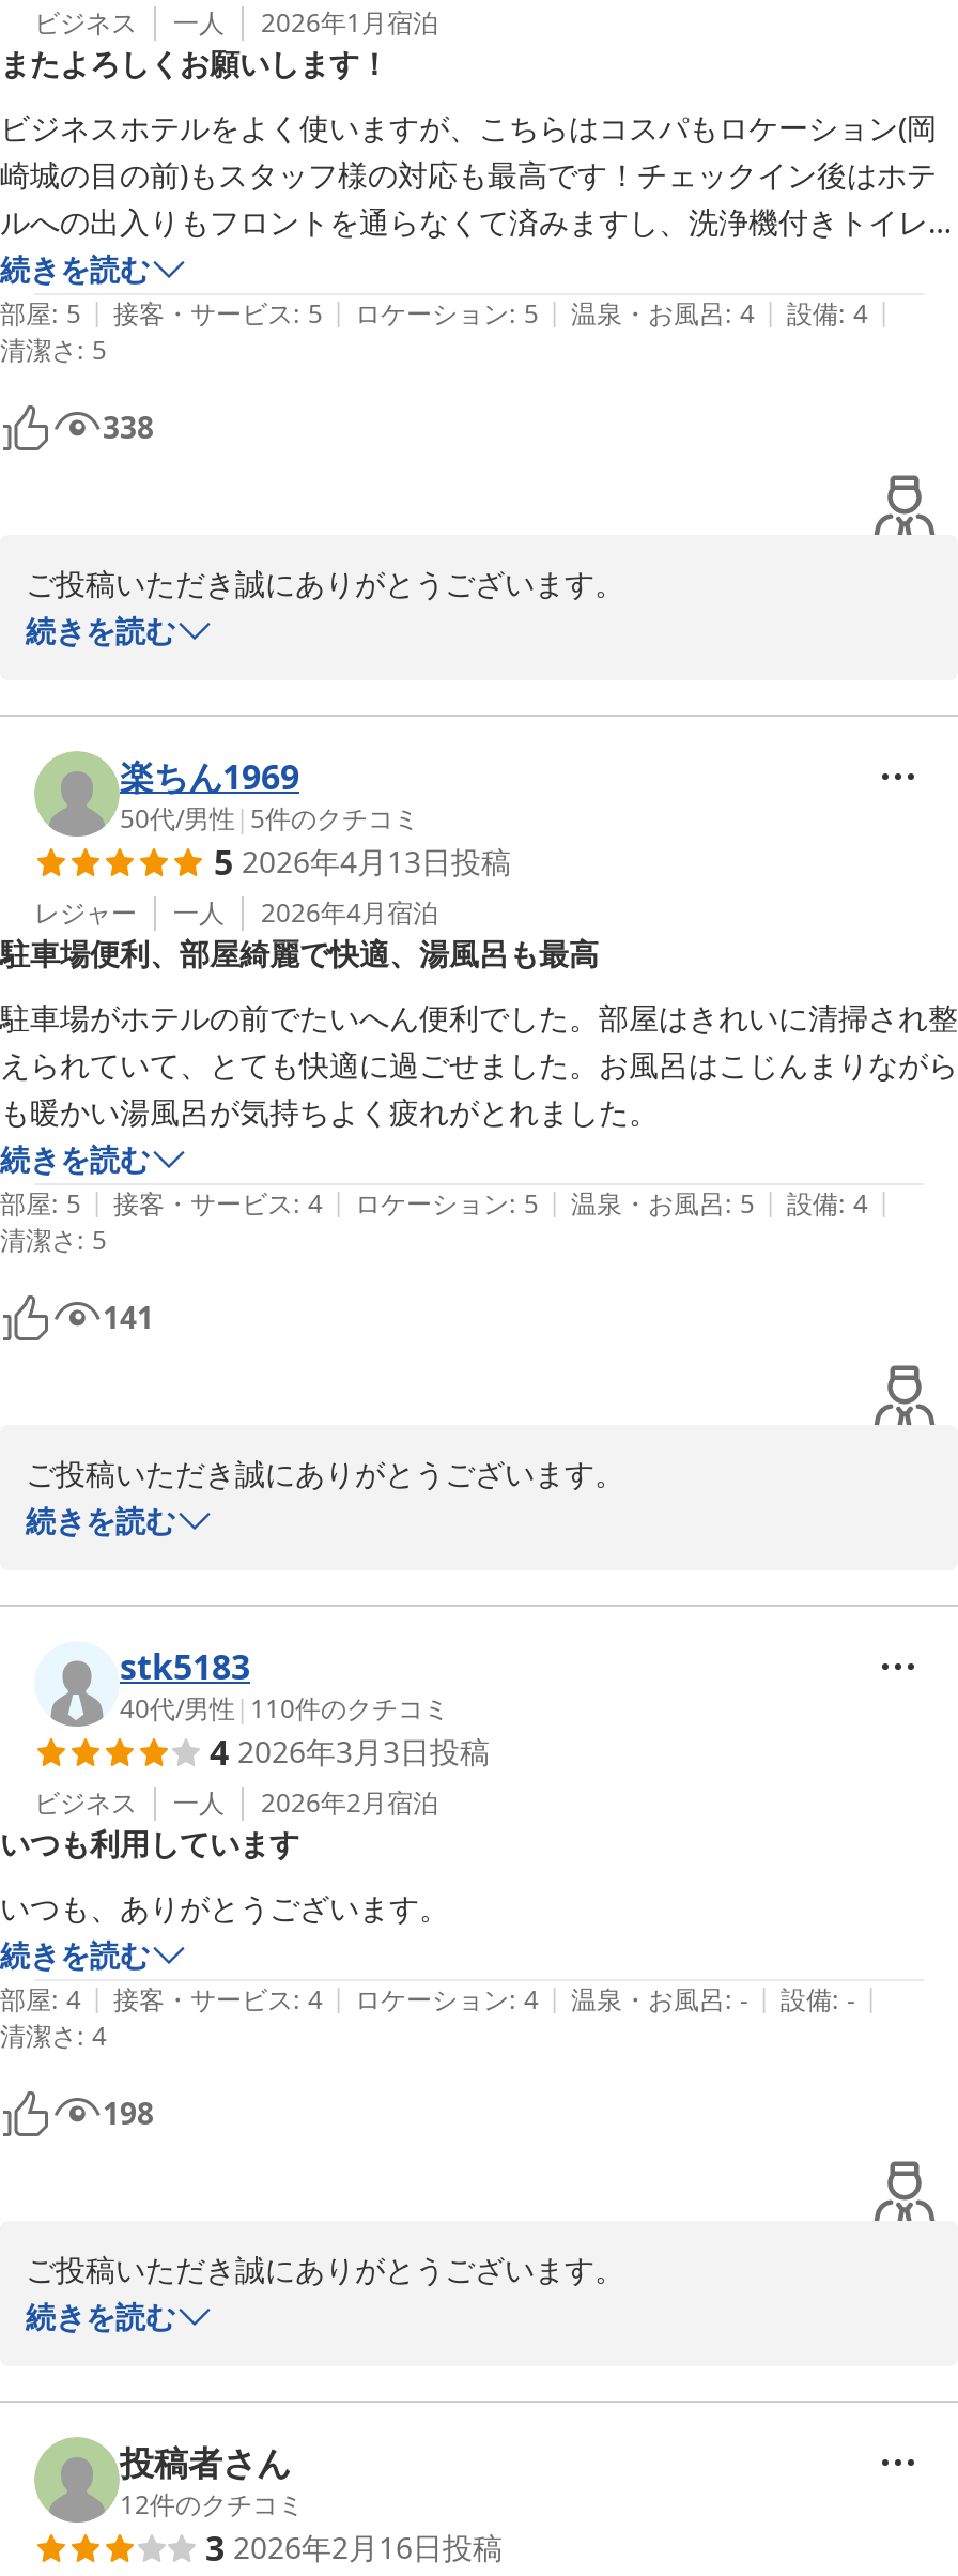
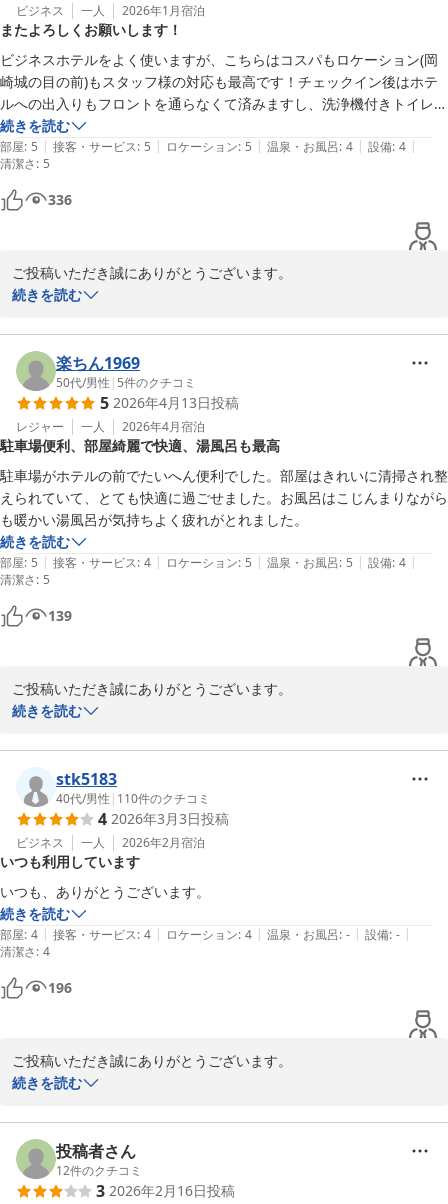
[103,407,154,447] 338 -> [48,190,72,209] 336
[103,1297,154,1337] 141 -> [48,606,72,625] 139
[103,2092,154,2133] 198 -> [48,978,72,997] 196

